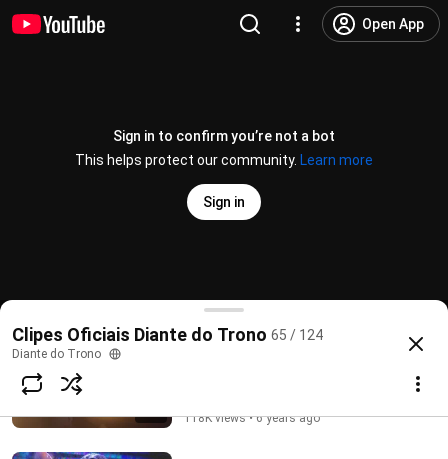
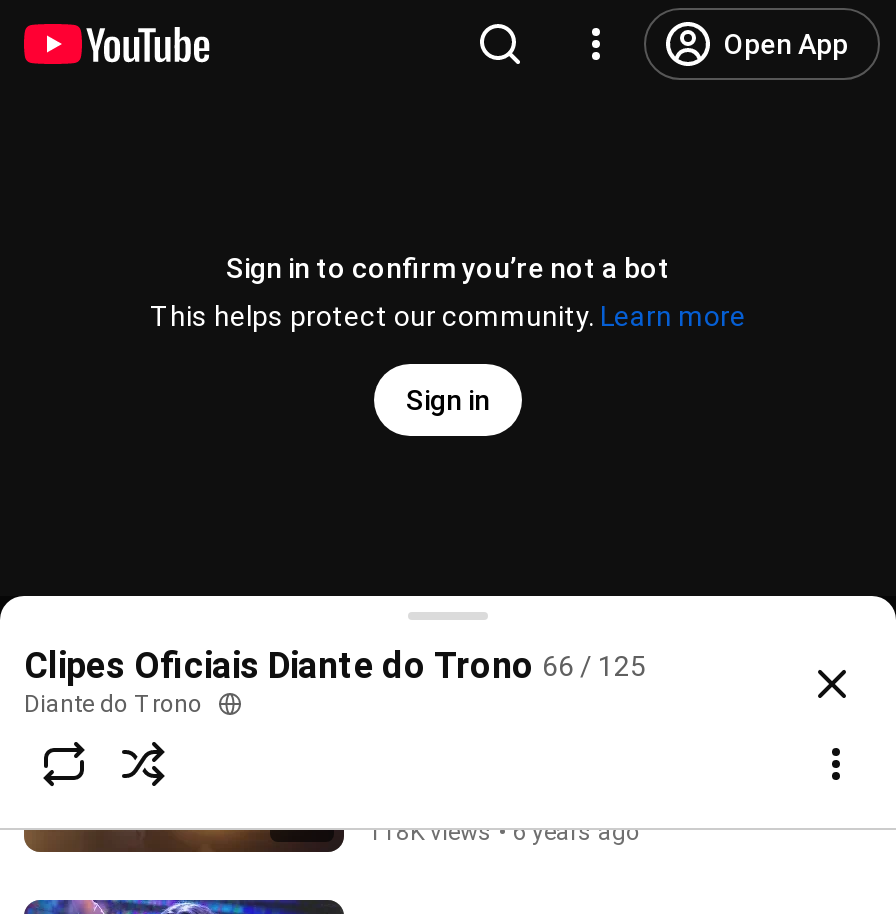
[12,323,323,344] Clipes Oficiais Diante do Trono 65 / 124 -> [24,643,646,685] Clipes Oficiais Diante do Trono 66 / 125

